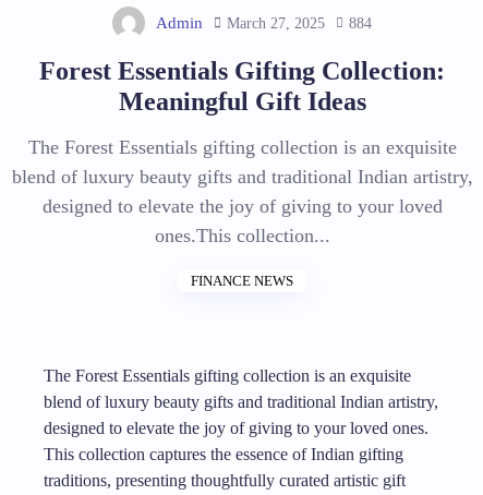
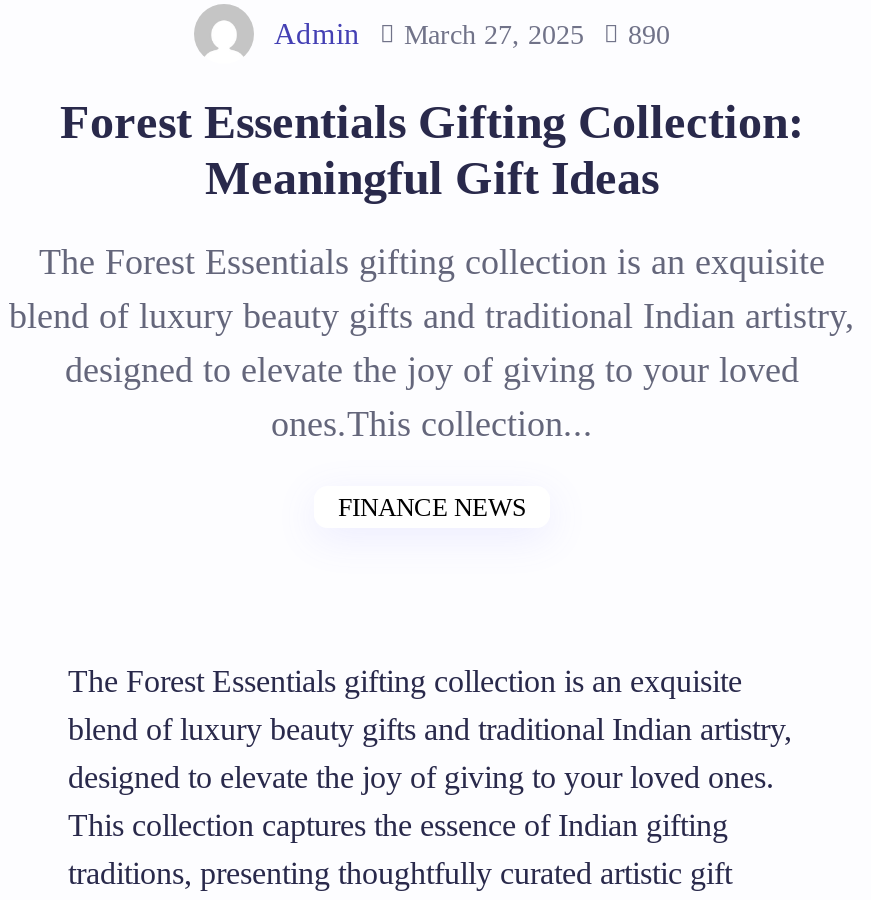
[156,14,372,32] Admin March 27, 2025 884 -> [274,18,670,50] Admin March 27, 2025 890

